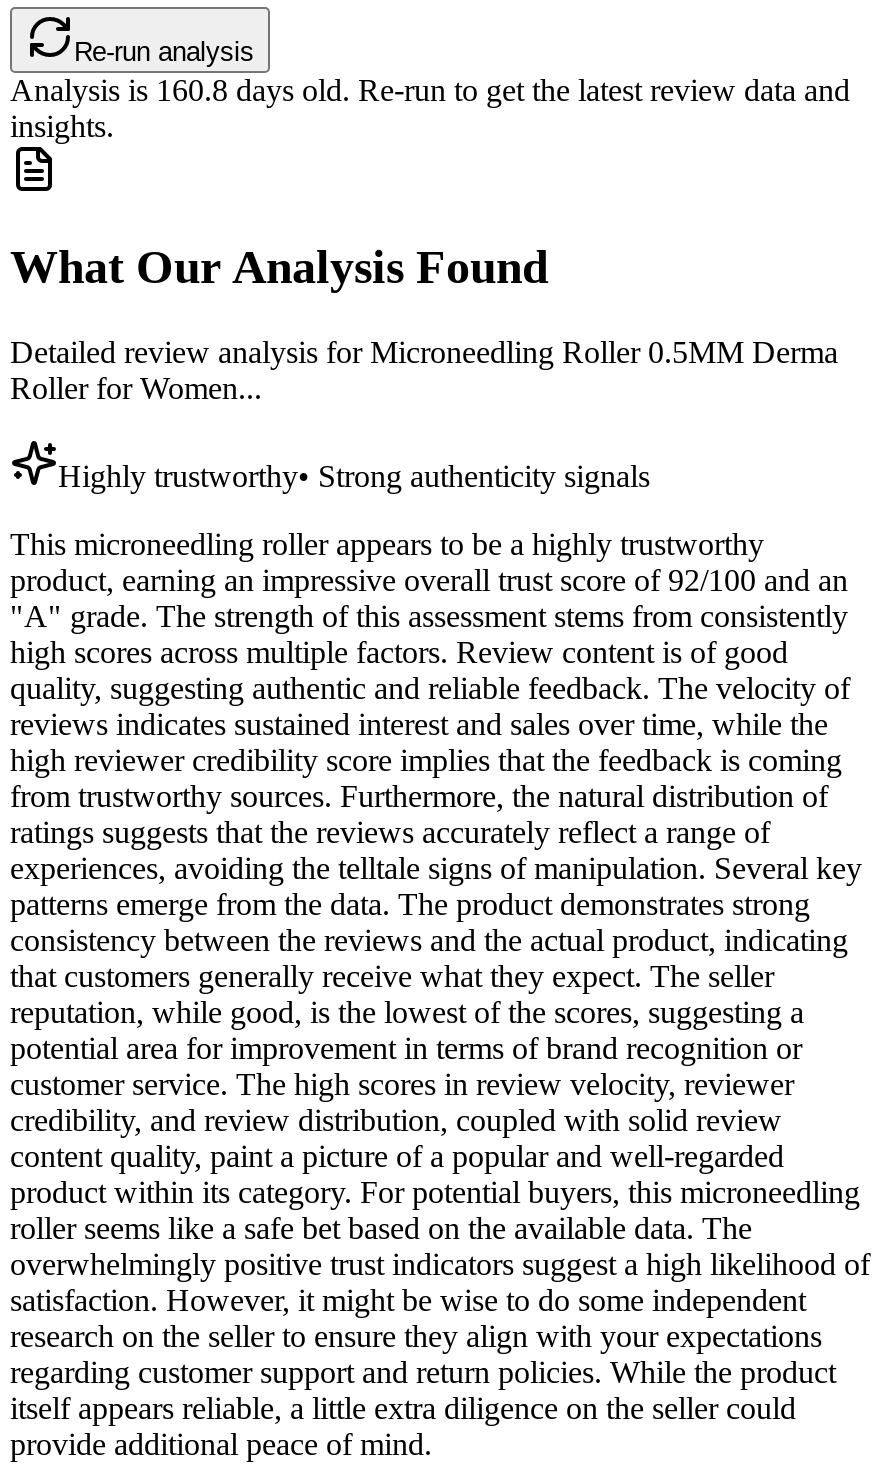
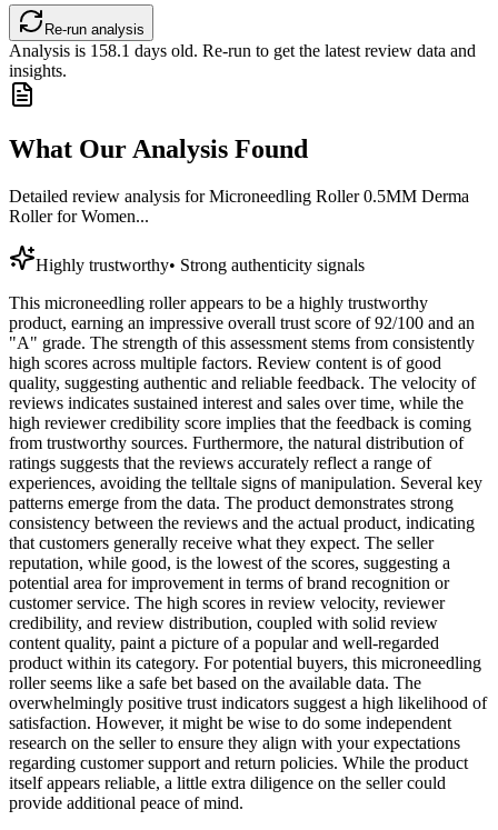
[10,74,850,108] Analysis is160.8days old. Re-run to get the latest review data and -> [9,41,476,60] Analysis is158.1days old. Re-run to get the latest review data and

